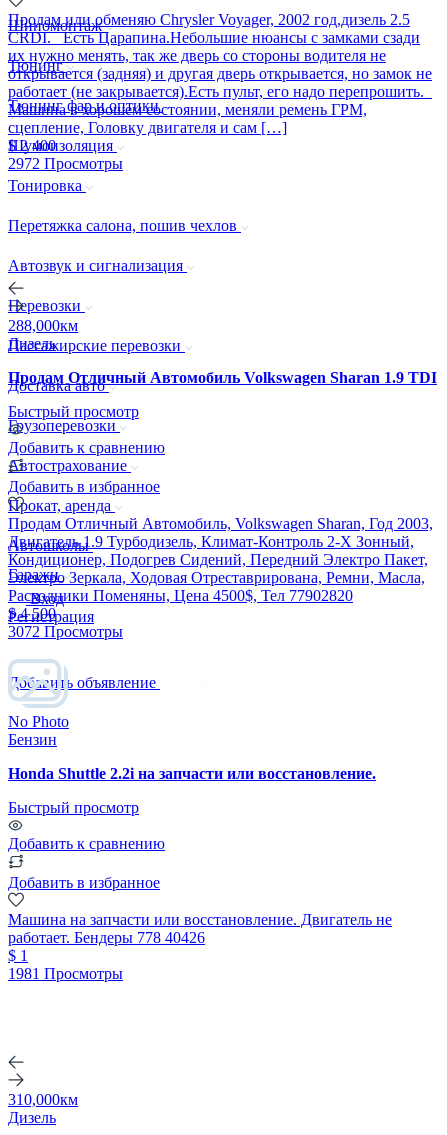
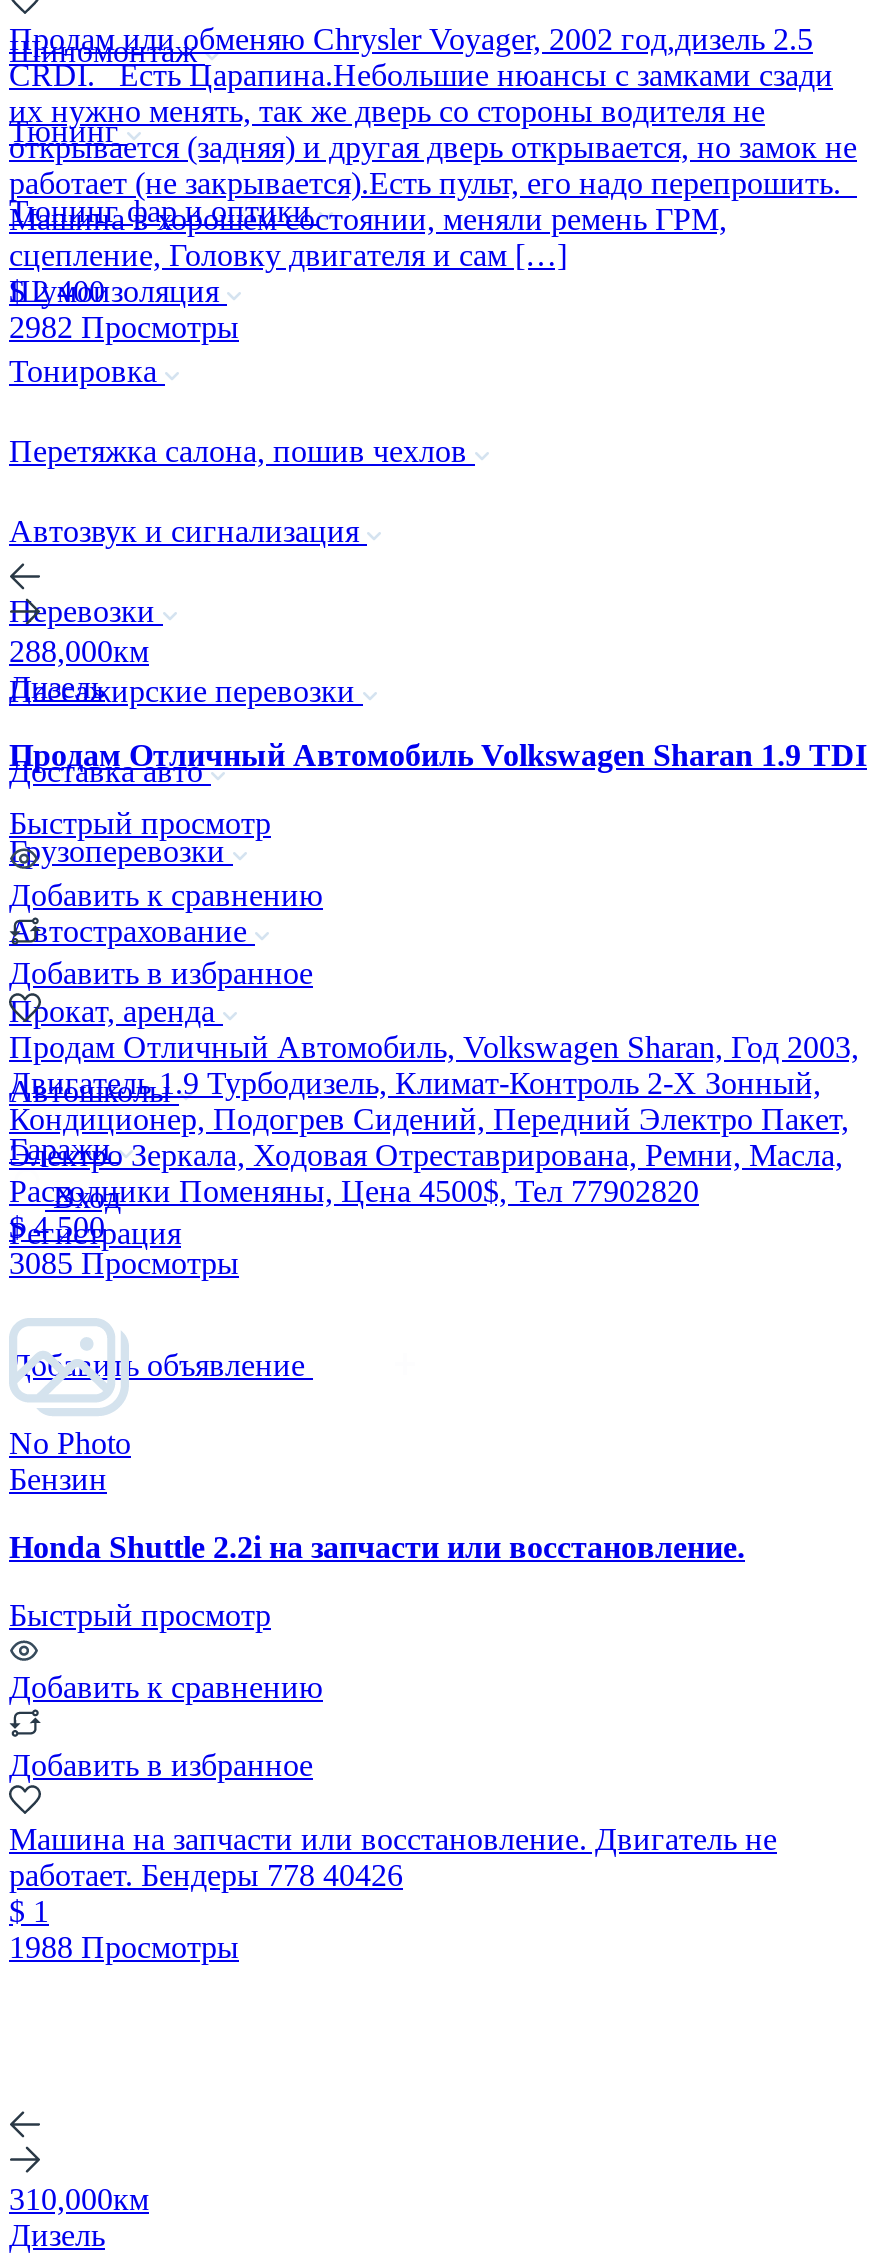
[8,155,123,172] 2972 Просмотры -> [9,309,239,343] 2982 Просмотры
[8,623,123,640] 3072 Просмотры -> [9,1245,239,1279] 3085 Просмотры
[8,965,123,982] 1981 Просмотры -> [9,1929,239,1963] 1988 Просмотры

